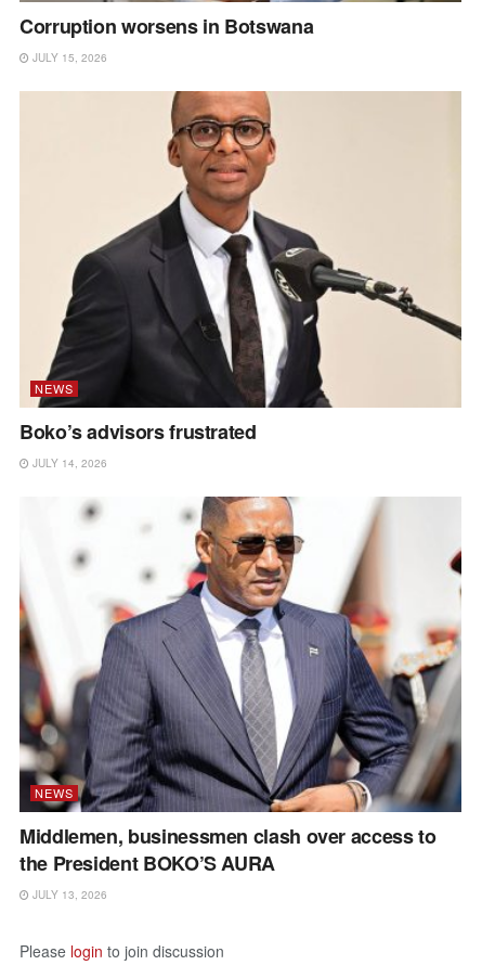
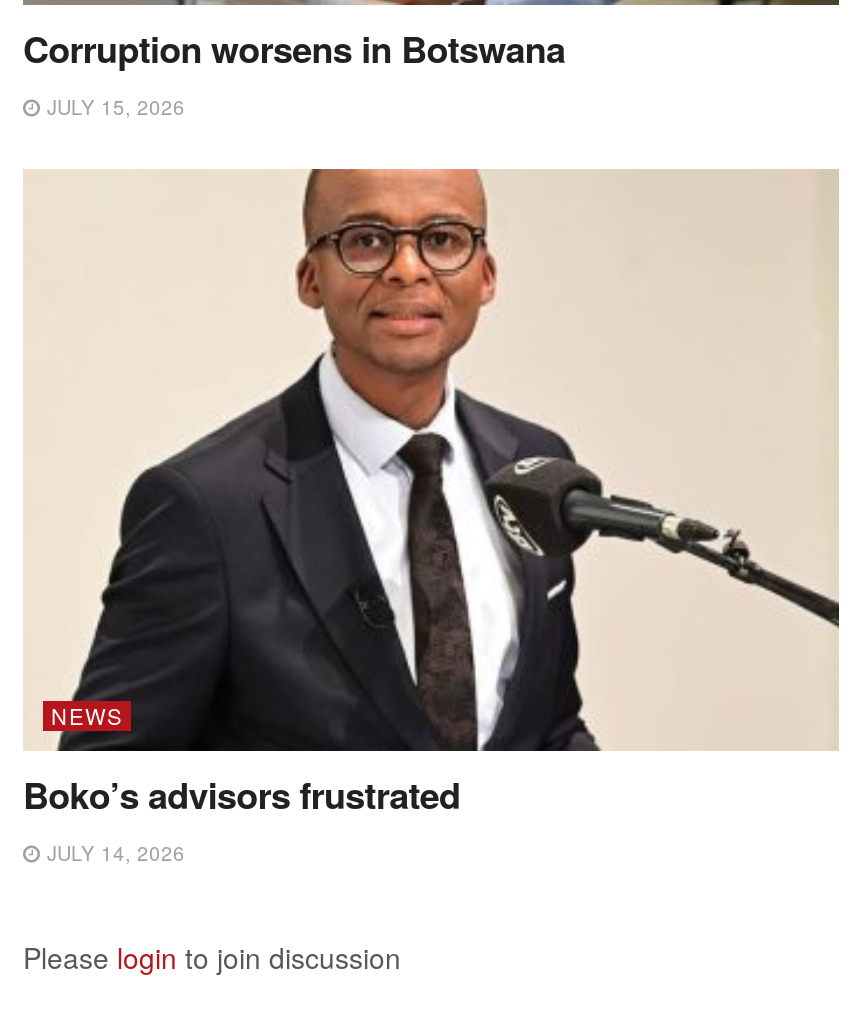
[18,496,463,903] [image] | NEWS | Middlemen, businessmen clash over access to | the President BOKO’S AURA | JULY 13, 2026 -> none

